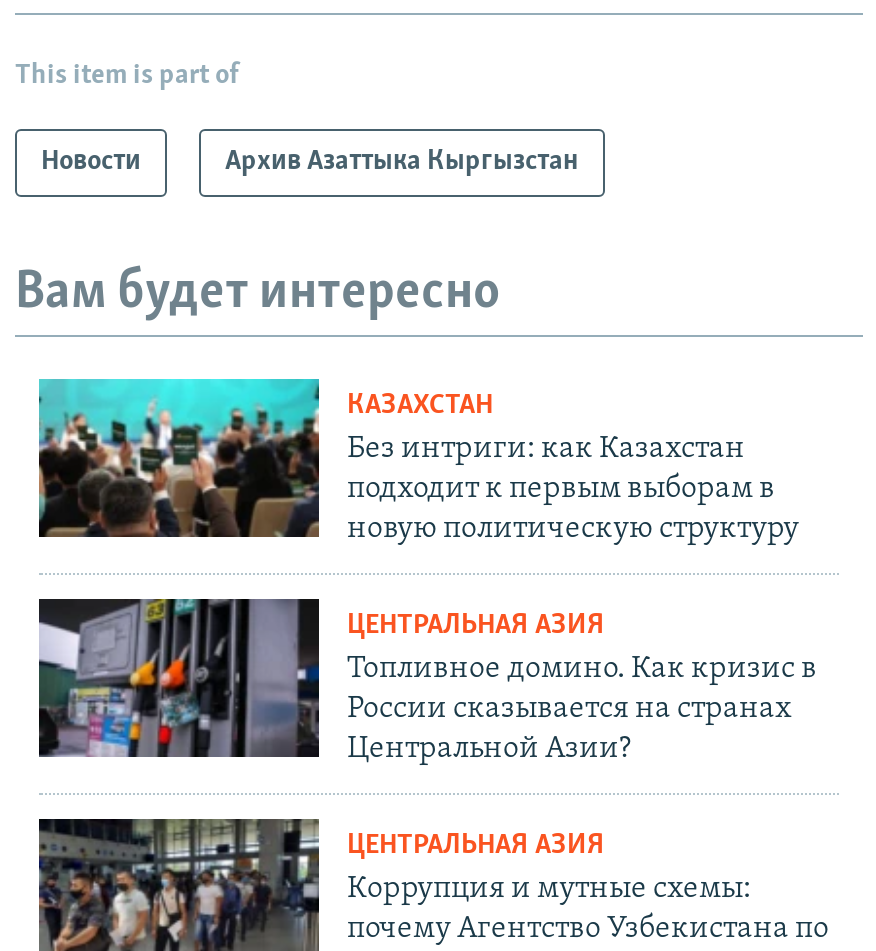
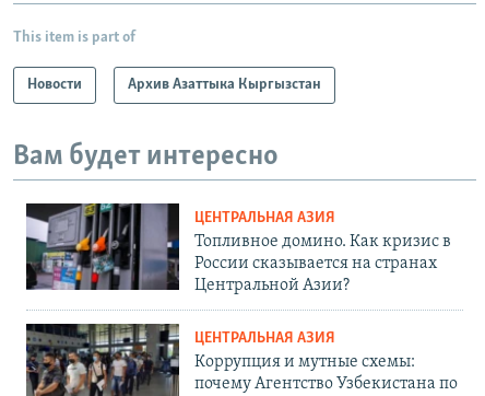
[37,377,799,546] [image] | КАЗАХСТАН | Без интриги: как Казахстан | подходит к первым выборам в | новую политическую структуру -> none

